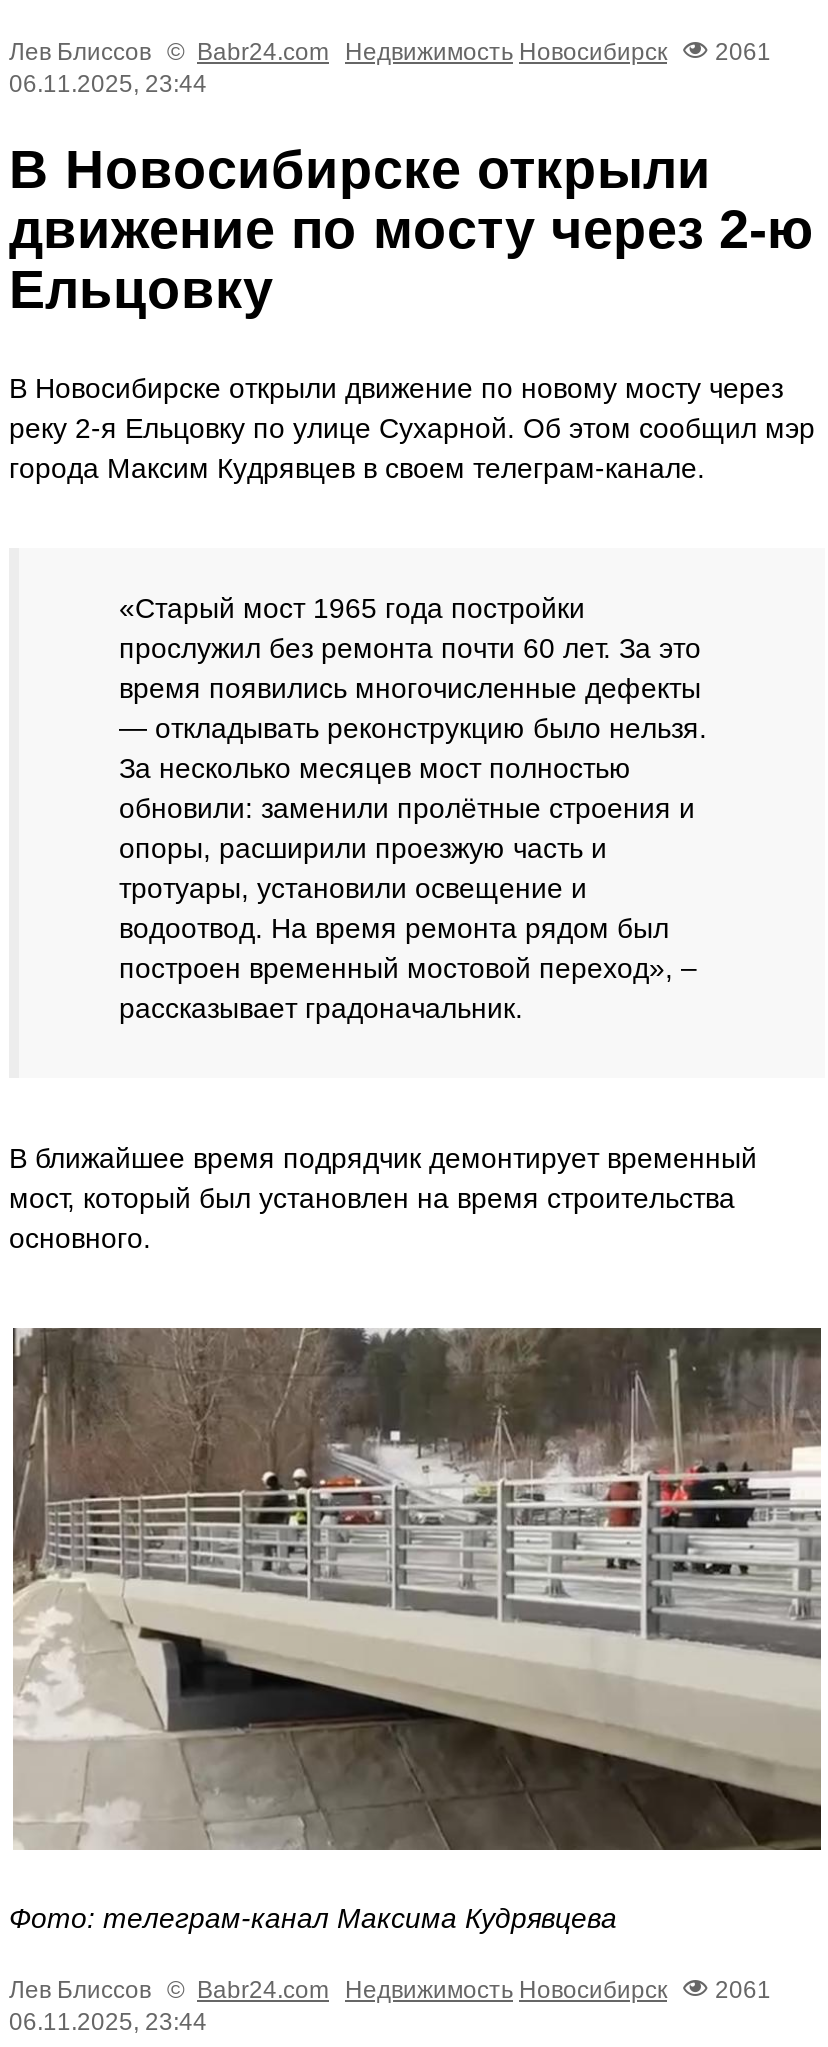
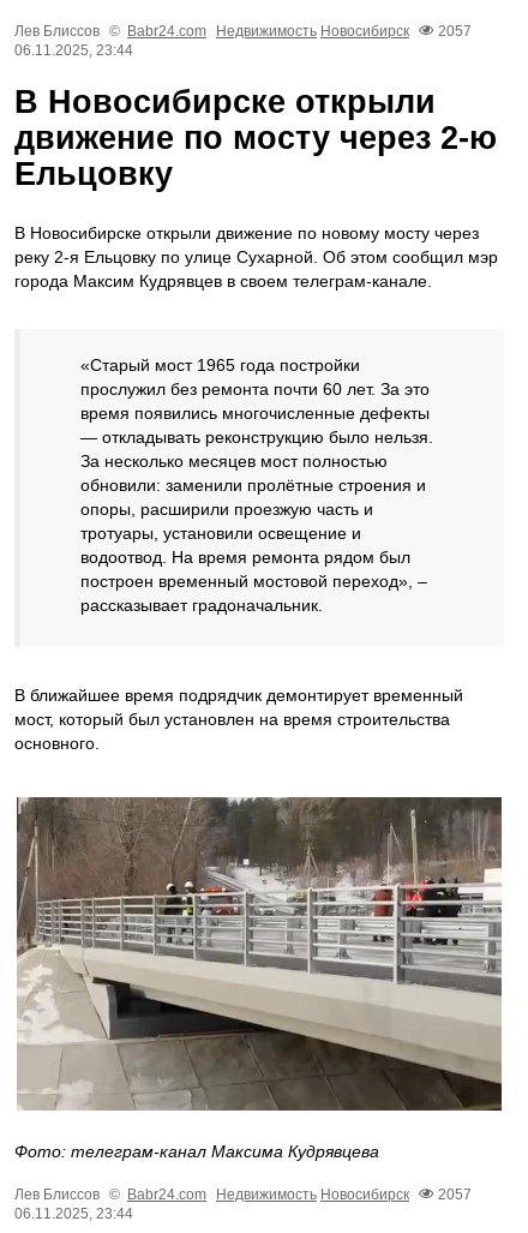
[9,38,771,66] Лев Блиссов © Babr24.com Недвижимость Новосибирск 2061 -> [14,23,472,40] Лев Блиссов © Babr24.com Недвижимость Новосибирск 2057
[9,1975,771,2003] Лев Блиссов © Babr24.com Недвижимость Новосибирск 2061 -> [14,1186,472,1203] Лев Блиссов © Babr24.com Недвижимость Новосибирск 2057

